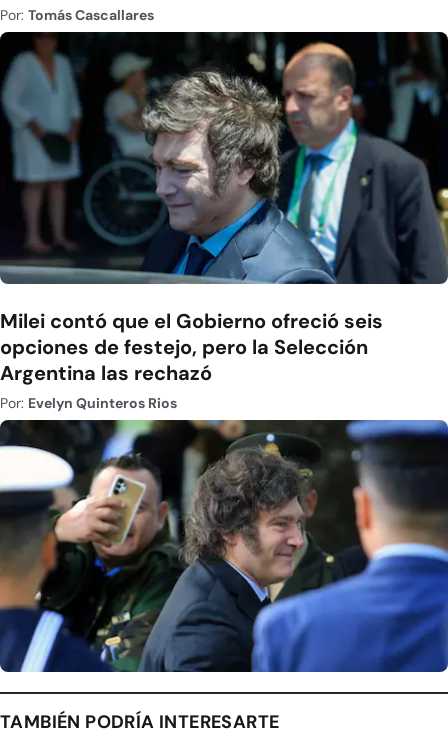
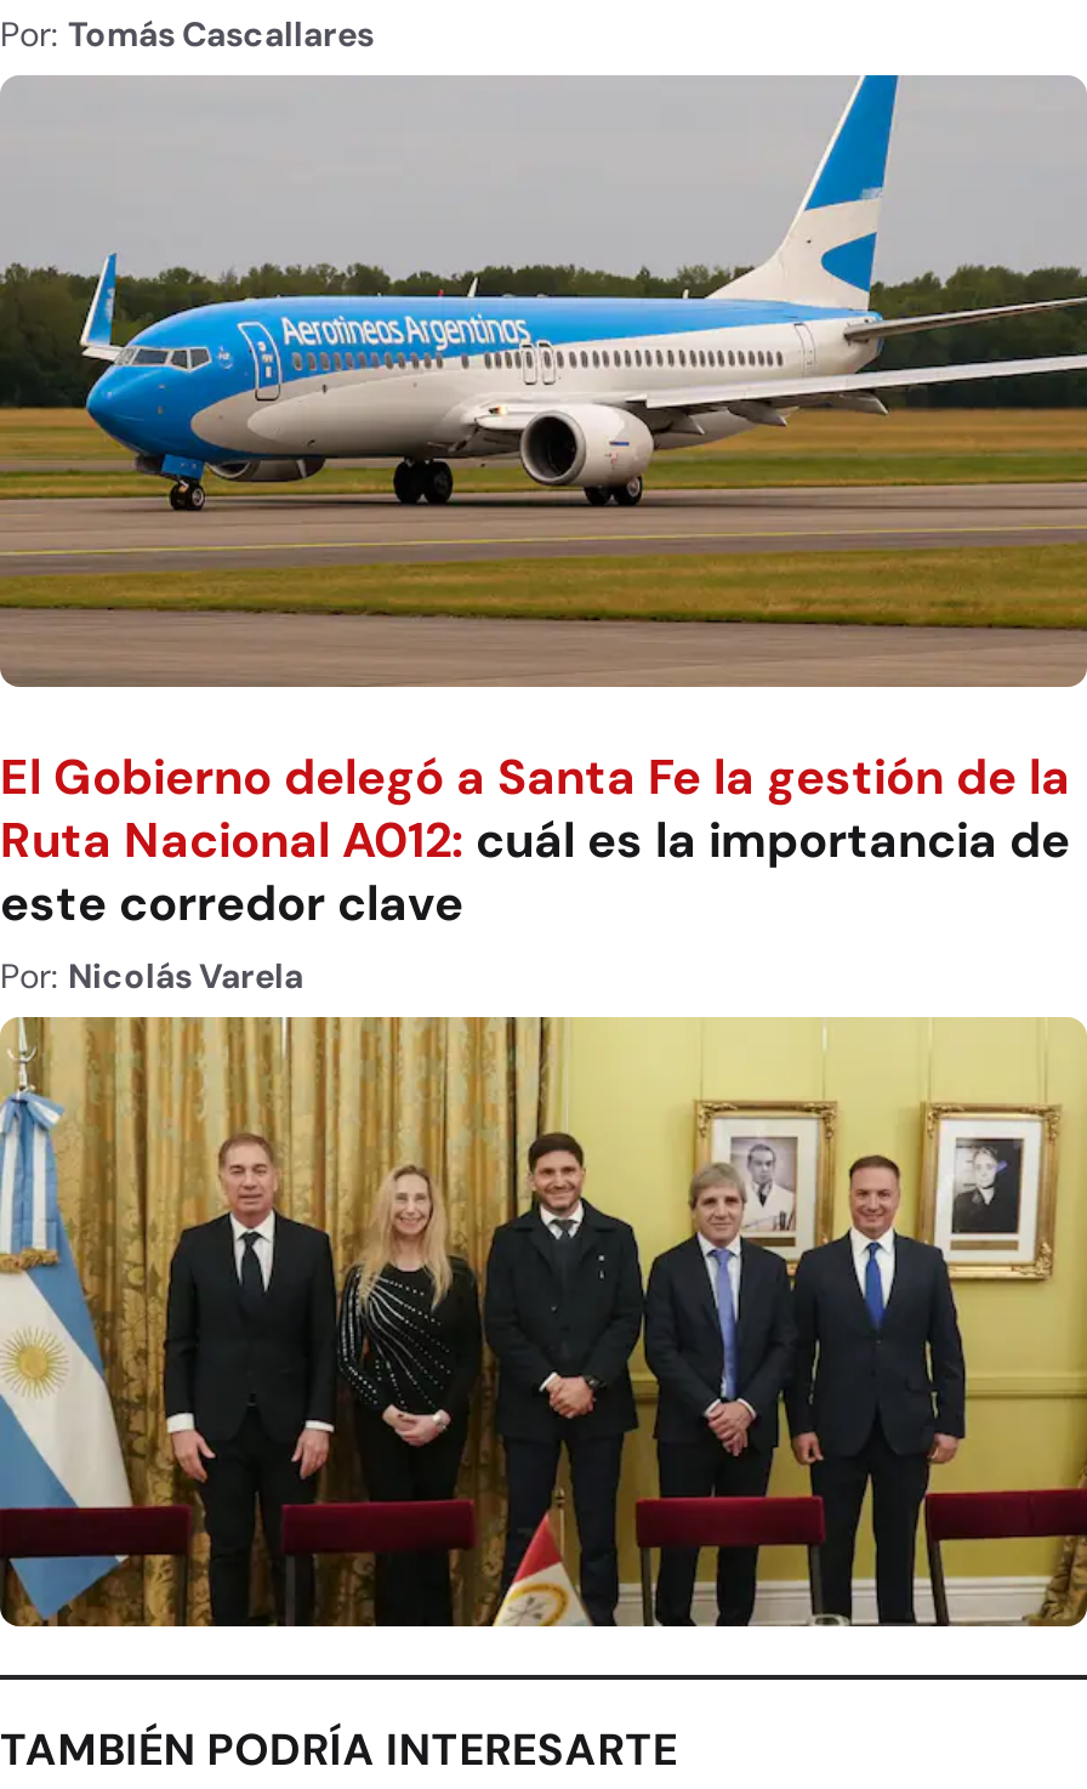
[0,31,445,412] [image] | Milei contó que el Gobierno ofreció seis | opciones de festejo, pero la Selección | Argentina las rechazó | Por: Evelyn Quinteros Rios -> [0,73,1080,996] [image] | El Gobierno delegó a Santa Fe la gestión de la | Ruta Nacional A012: cuál es la importancia de | este corredor clave | Por: Nicolás Varela
[3,419,445,673] [image] -> [7,1015,1080,1629] [image]

